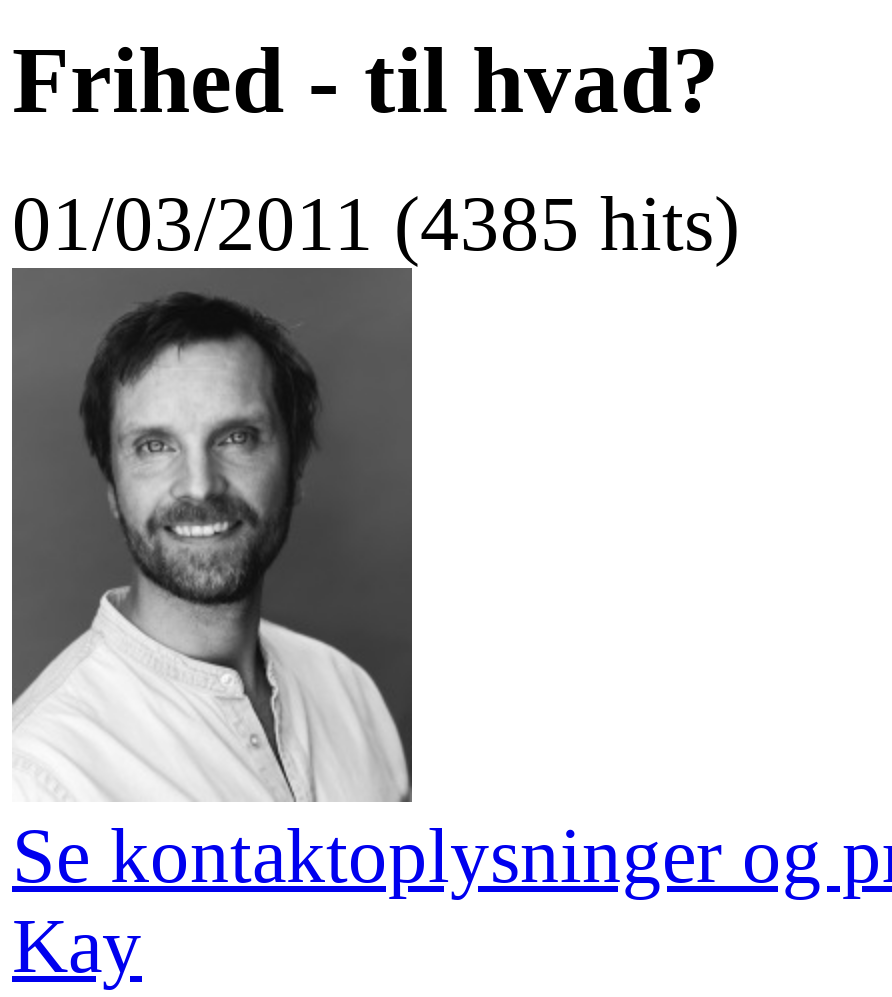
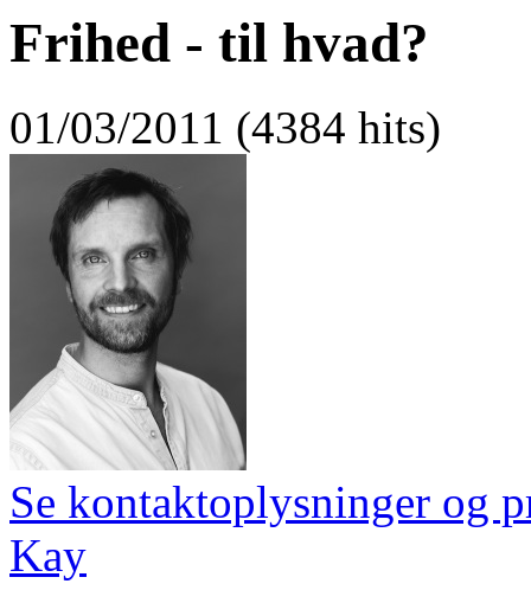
[12,180,740,266] 01/03/2011 (4385 hits) -> [9,102,441,153] 01/03/2011 (4384 hits)

